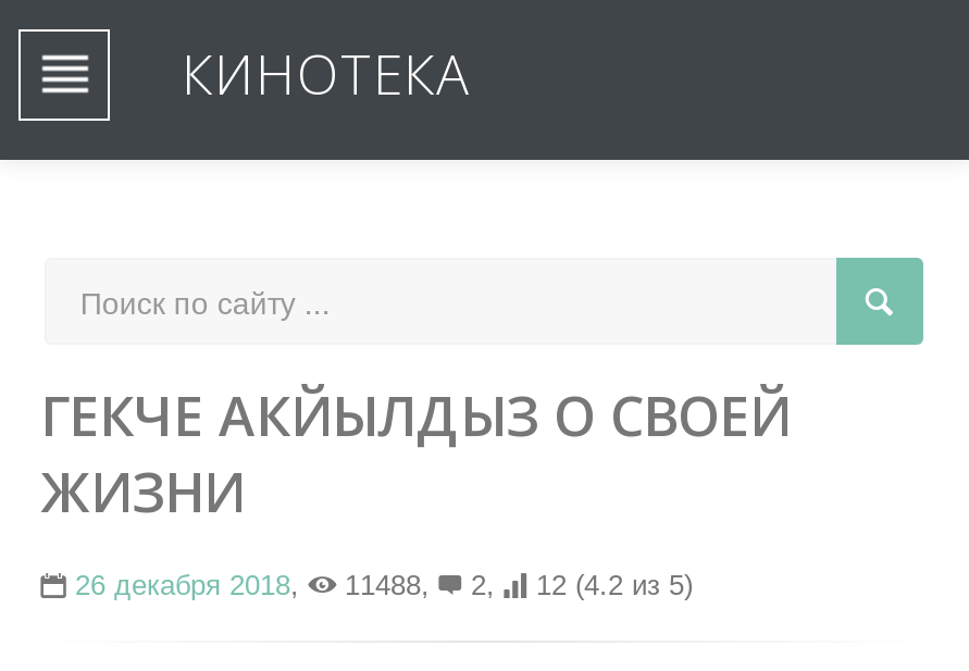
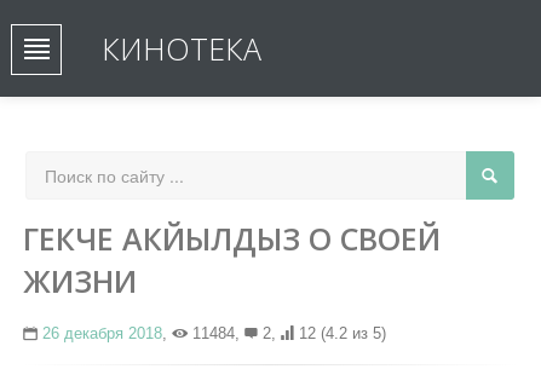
[75,569,693,601] 26 декабря 2018, 11488, 2, 12 (4.2 из 5) -> [42,324,386,342] 26 декабря 2018, 11484, 2, 12 (4.2 из 5)

